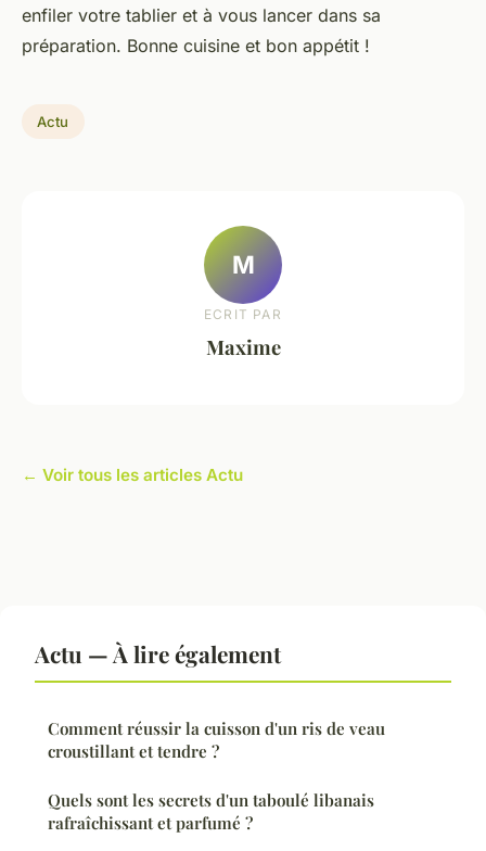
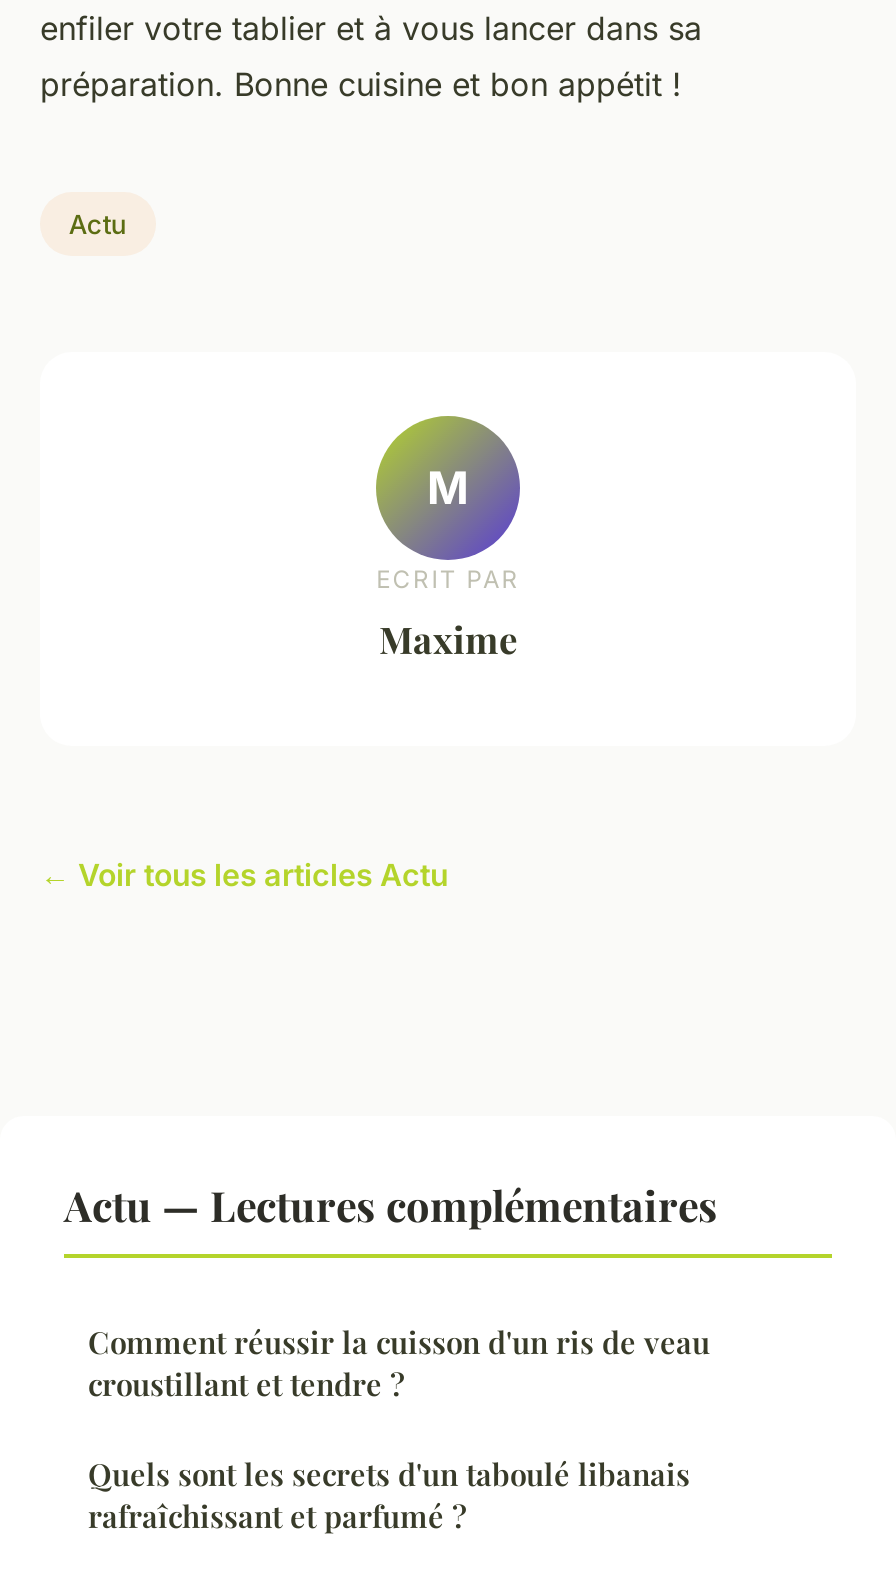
[35,639,281,669] Actu — À lire également -> [64,1177,718,1233] Actu — Lectures complémentaires

